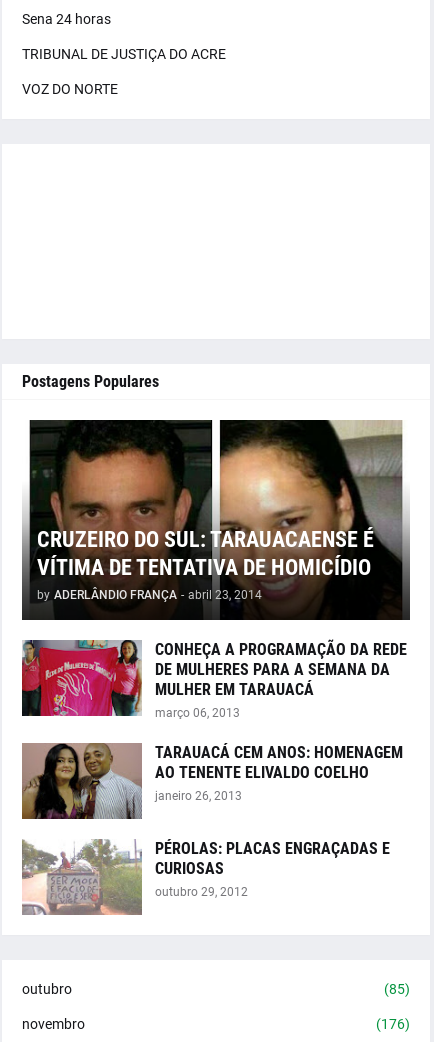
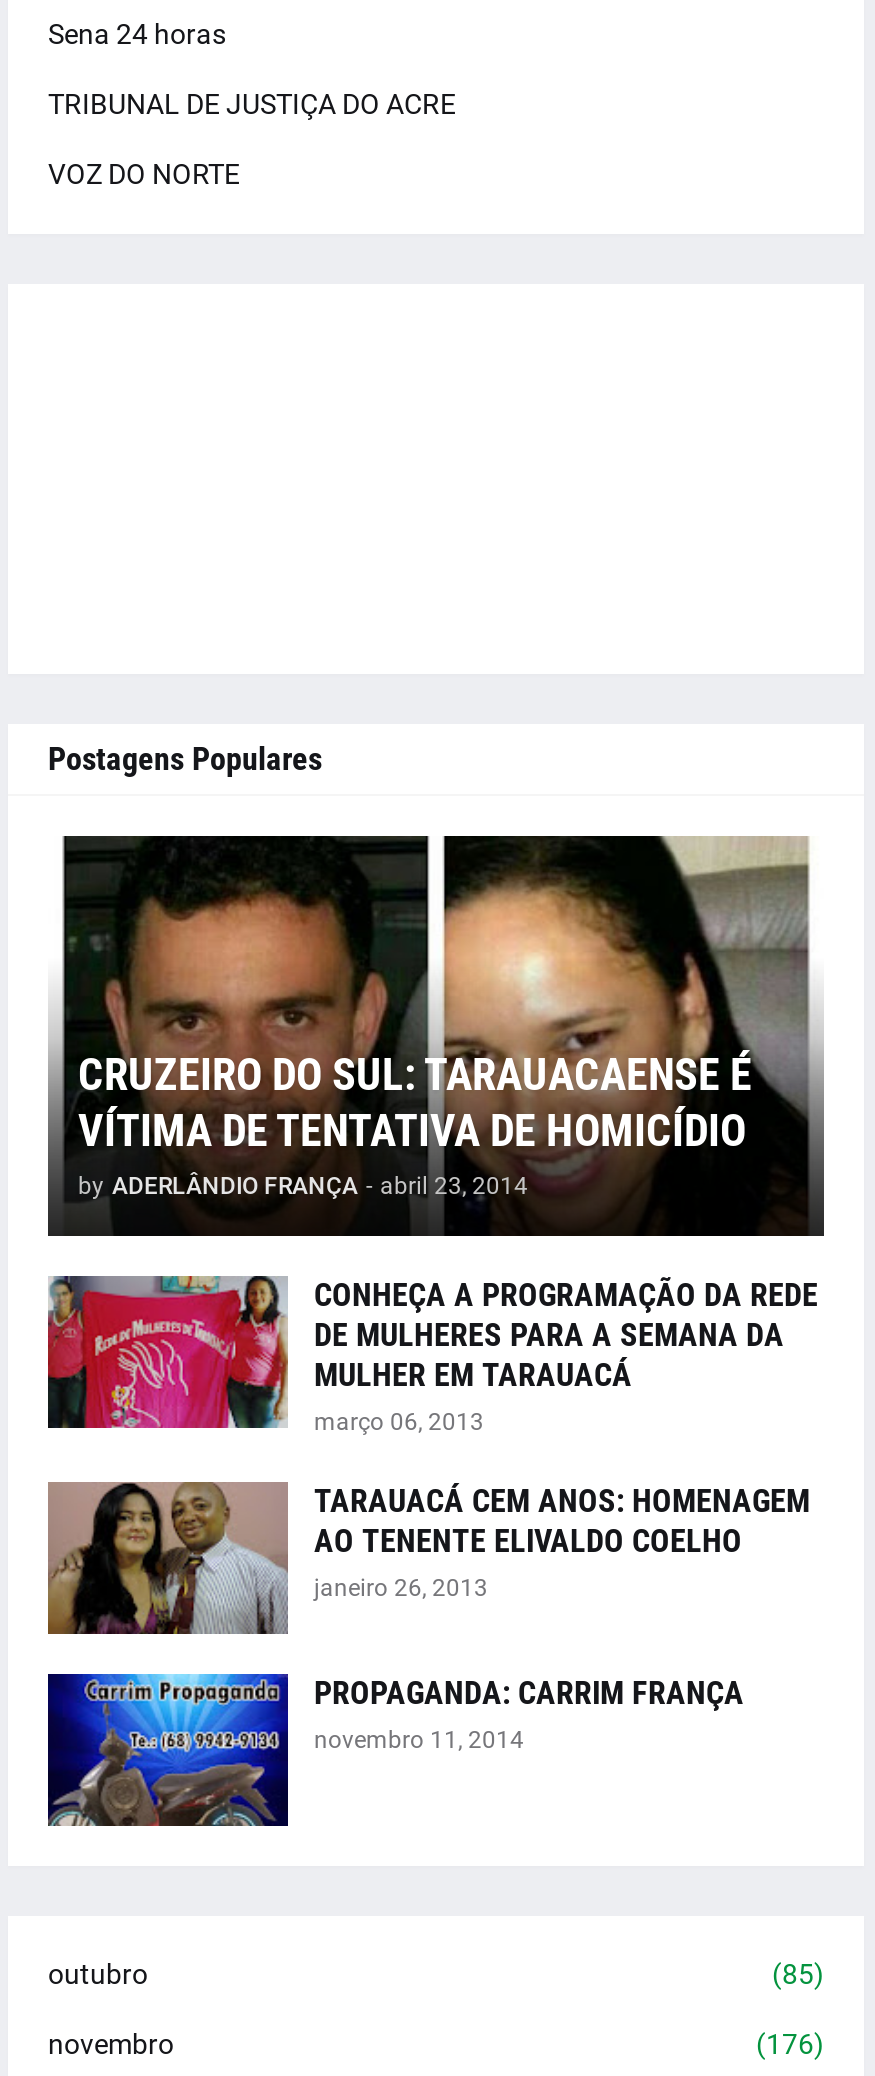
[21,838,390,915] [image] | PÉROLAS: PLACAS ENGRAÇADAS E | CURIOSAS | outubro 29, 2012 -> [46,1672,744,1828] [image] | PROPAGANDA: CARRIM FRANÇA | novembro 11, 2014

